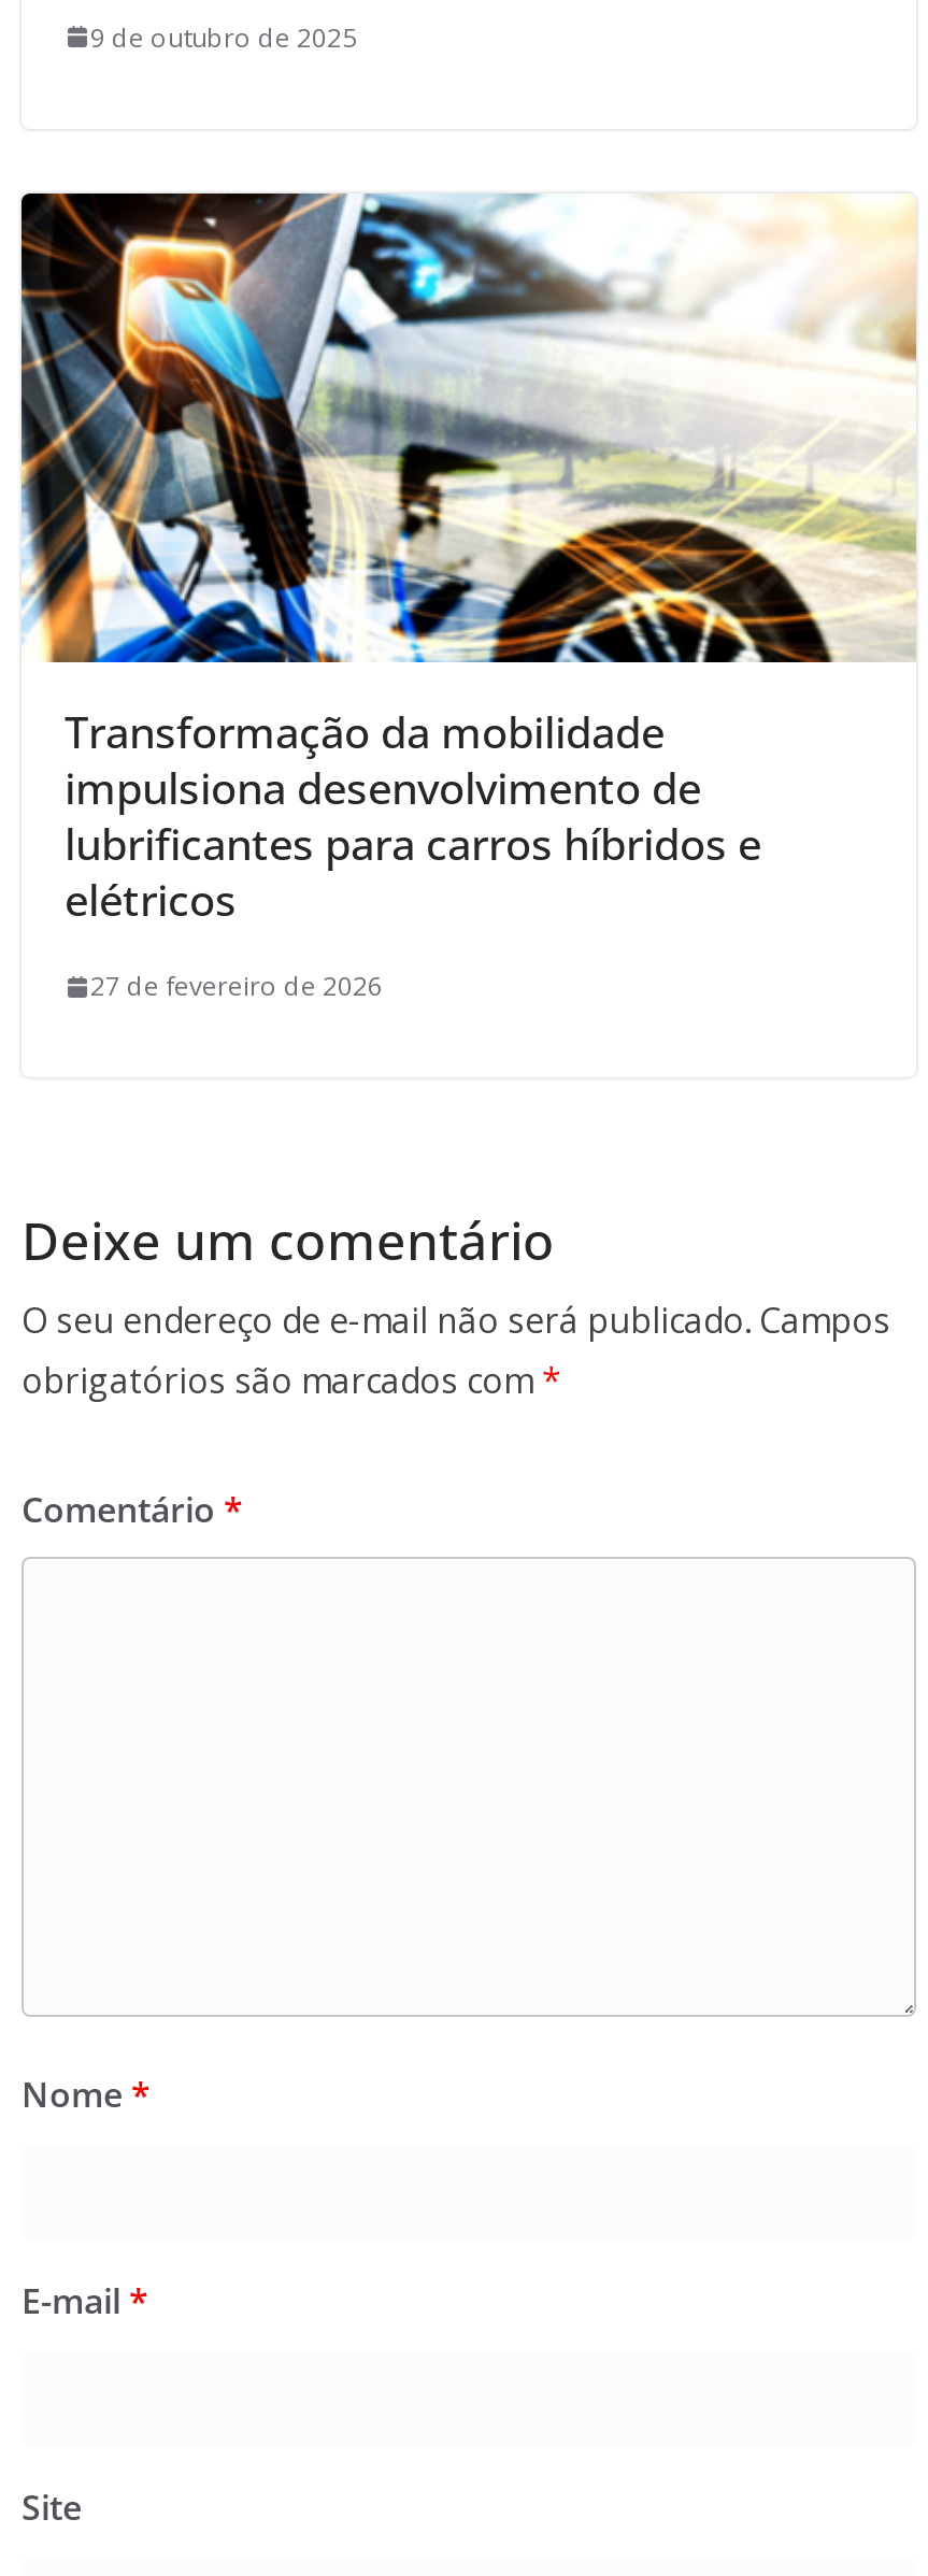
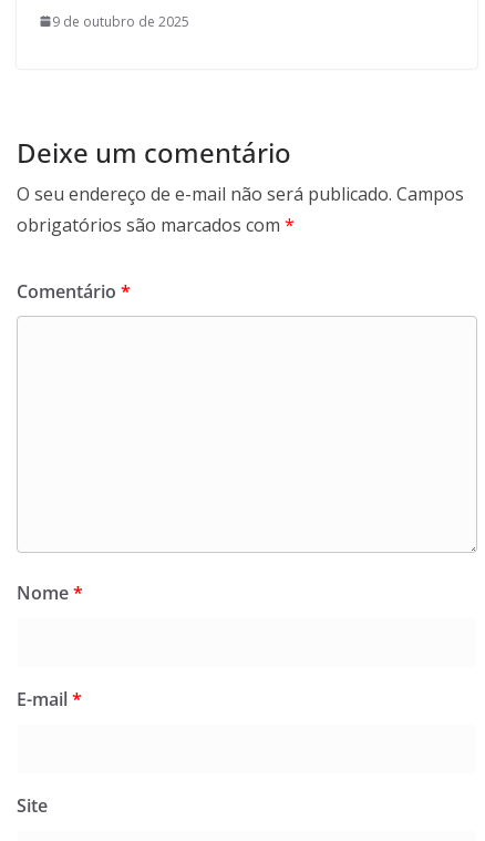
[19,190,918,1004] [image] | Transformação da mobilidade | impulsiona desenvolvimento de | lubrificantes para carros híbridos e | elétricos | 27 de fevereiro de 2026 -> none

